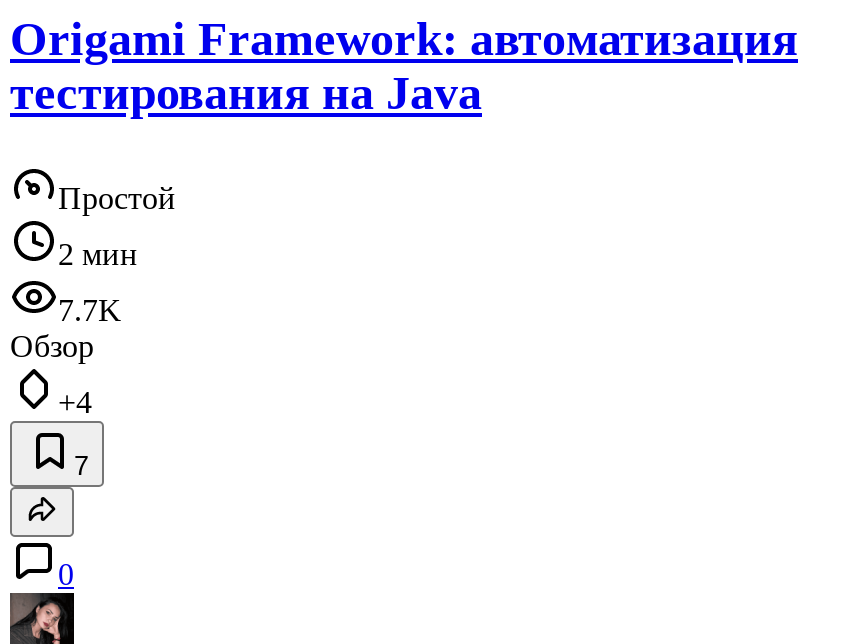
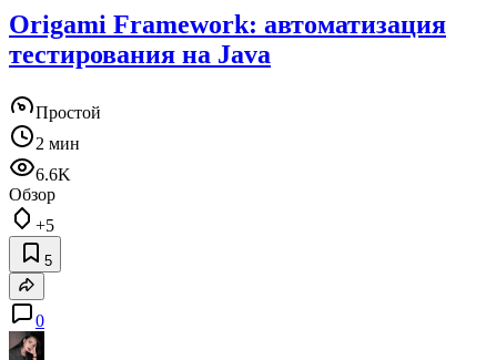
[58,292,122,326] 7.7K -> [36,165,71,184] 6.6K
[58,384,92,418] +4 -> [36,216,54,235] +5
[74,450,88,480] 7 -> [44,253,52,269] 5

